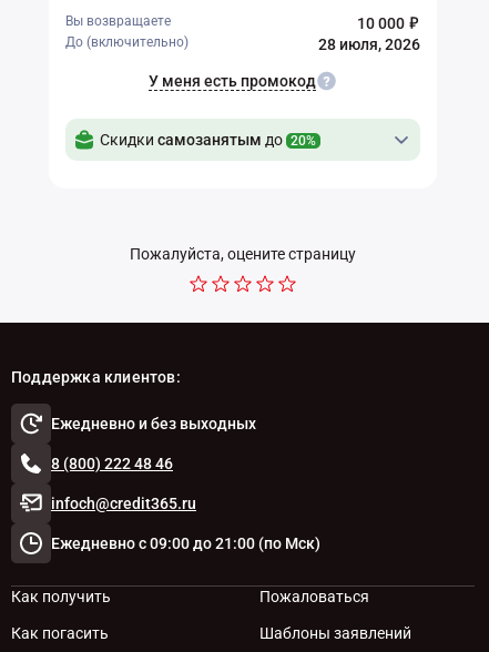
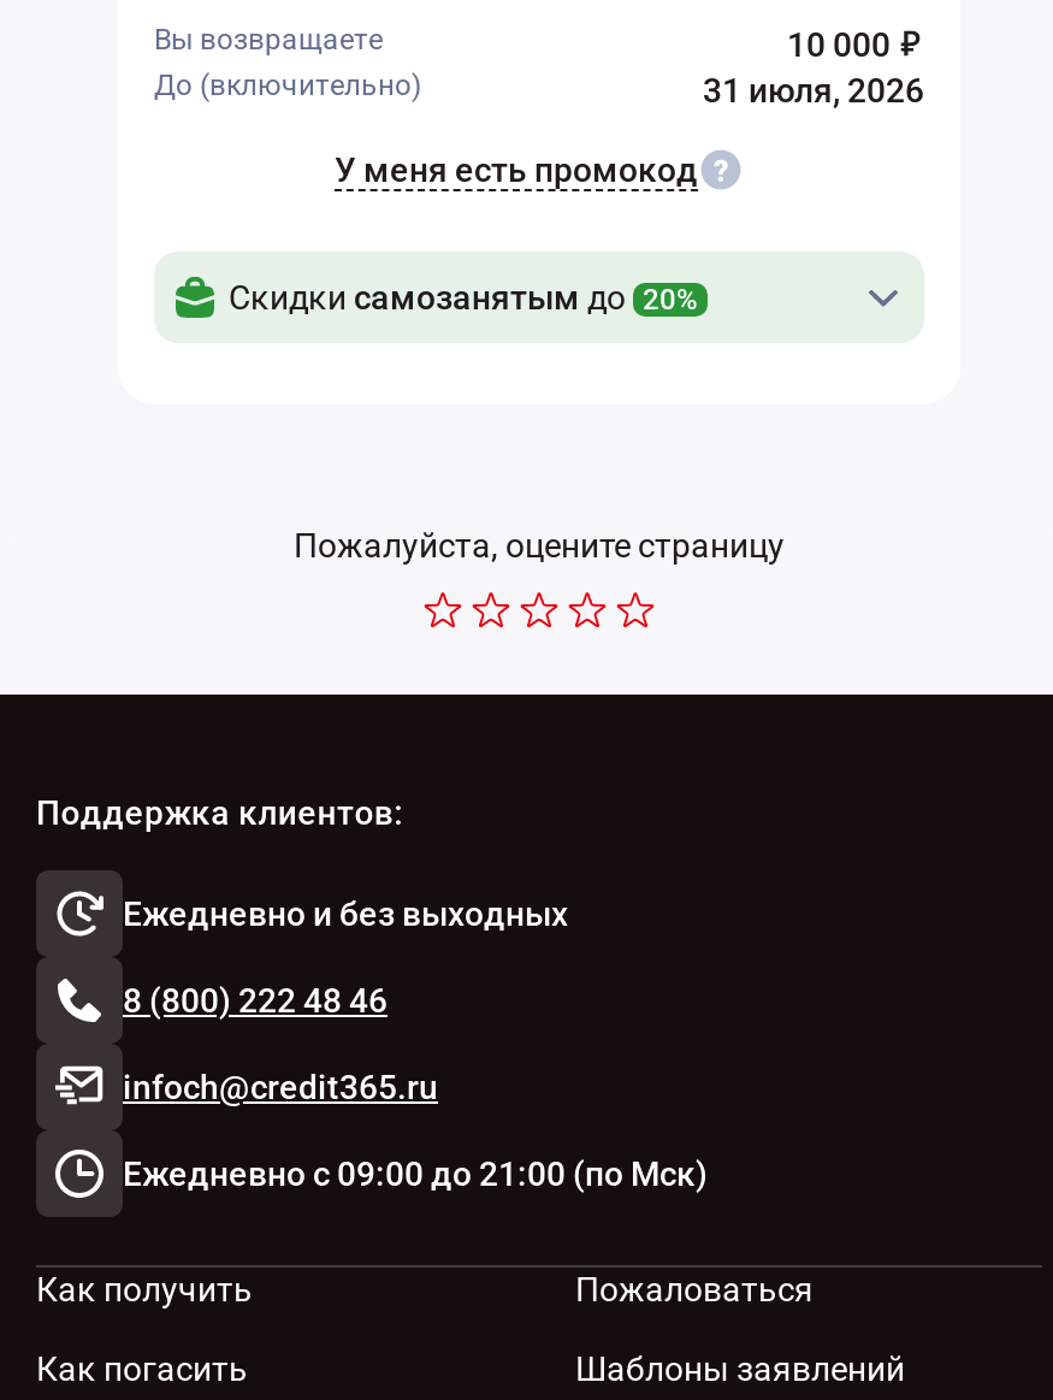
[318,35,420,53] 28 июля, 2026 -> [703,71,924,110] 31 июля, 2026

